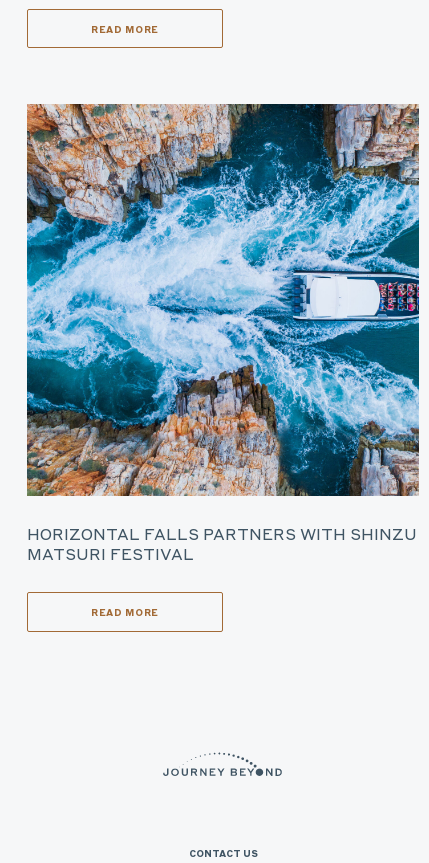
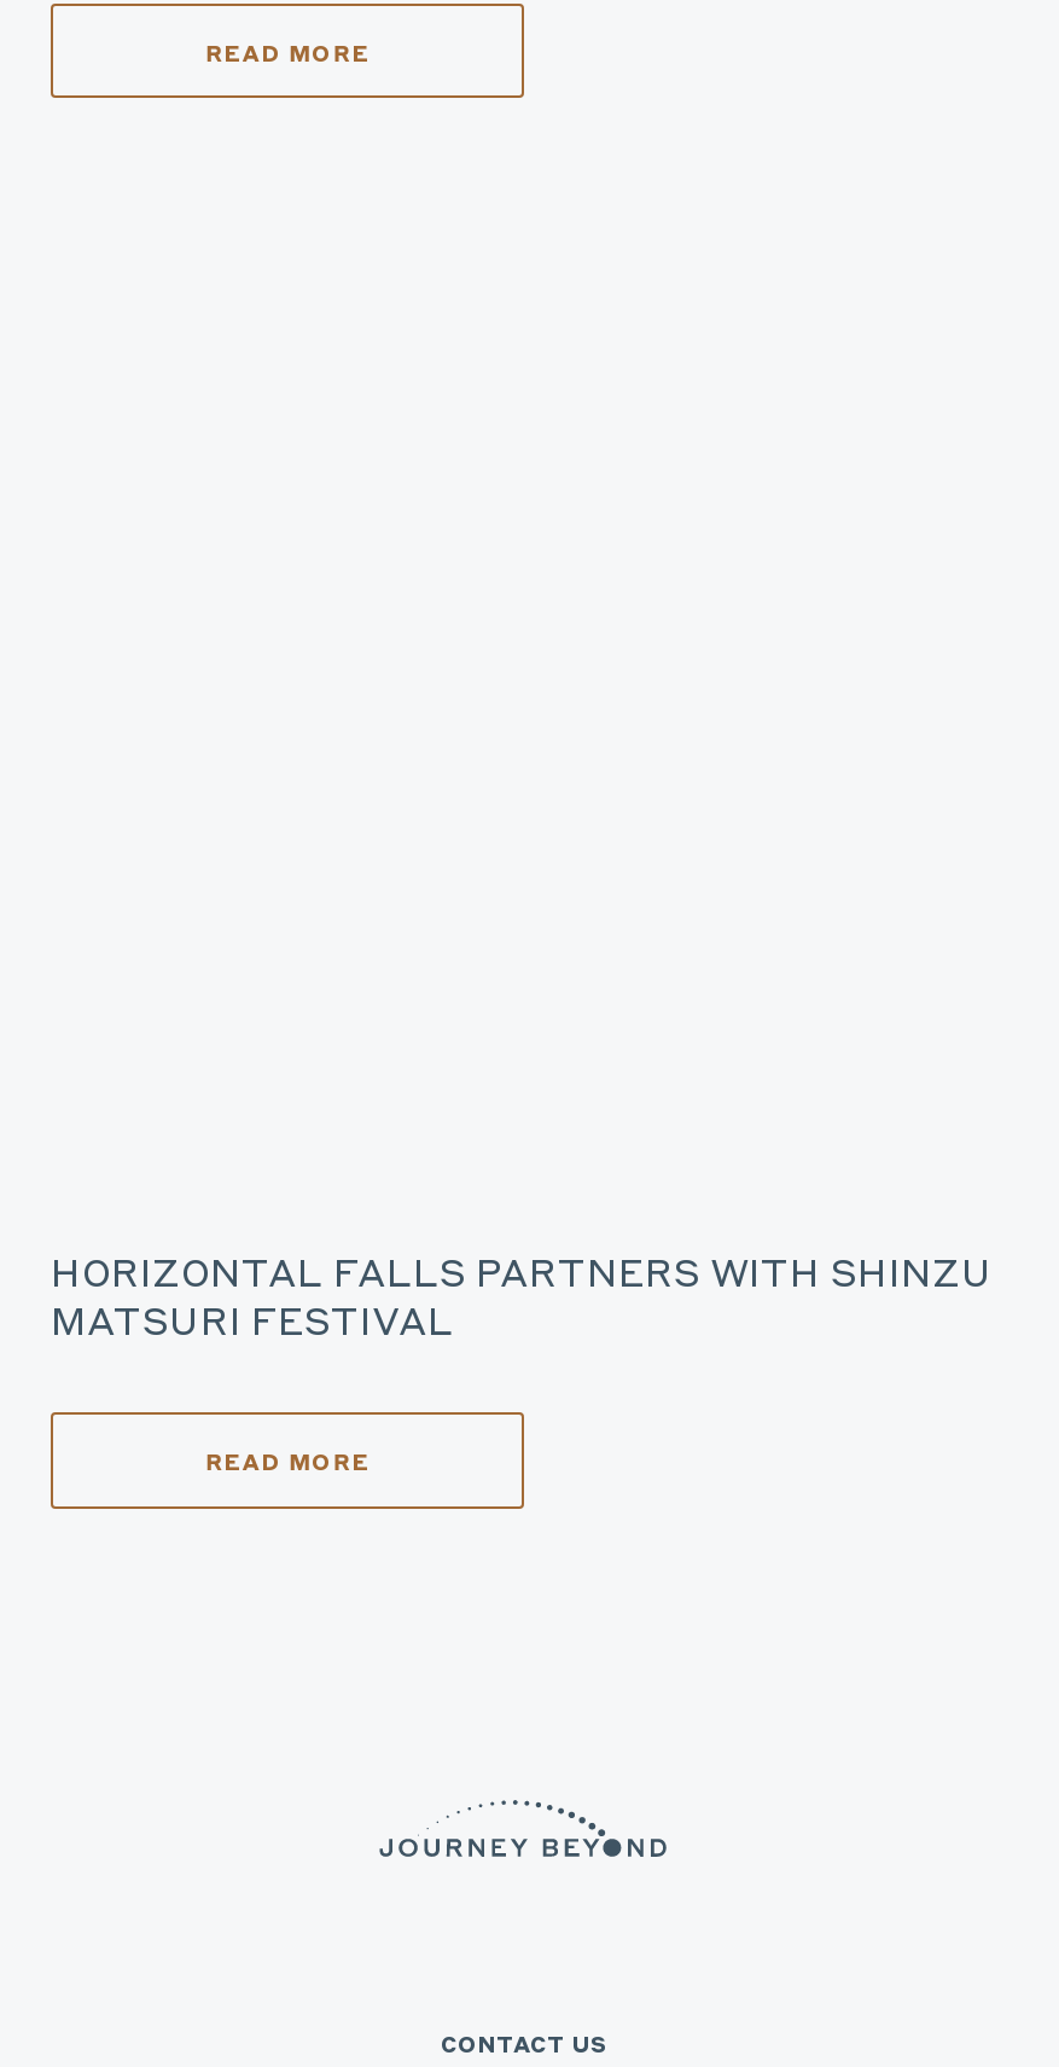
[26,103,420,497] [image] -> none

